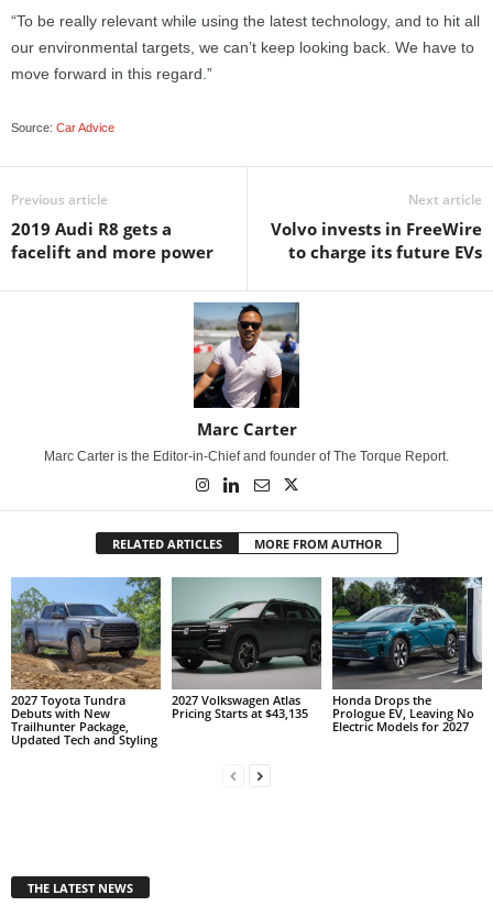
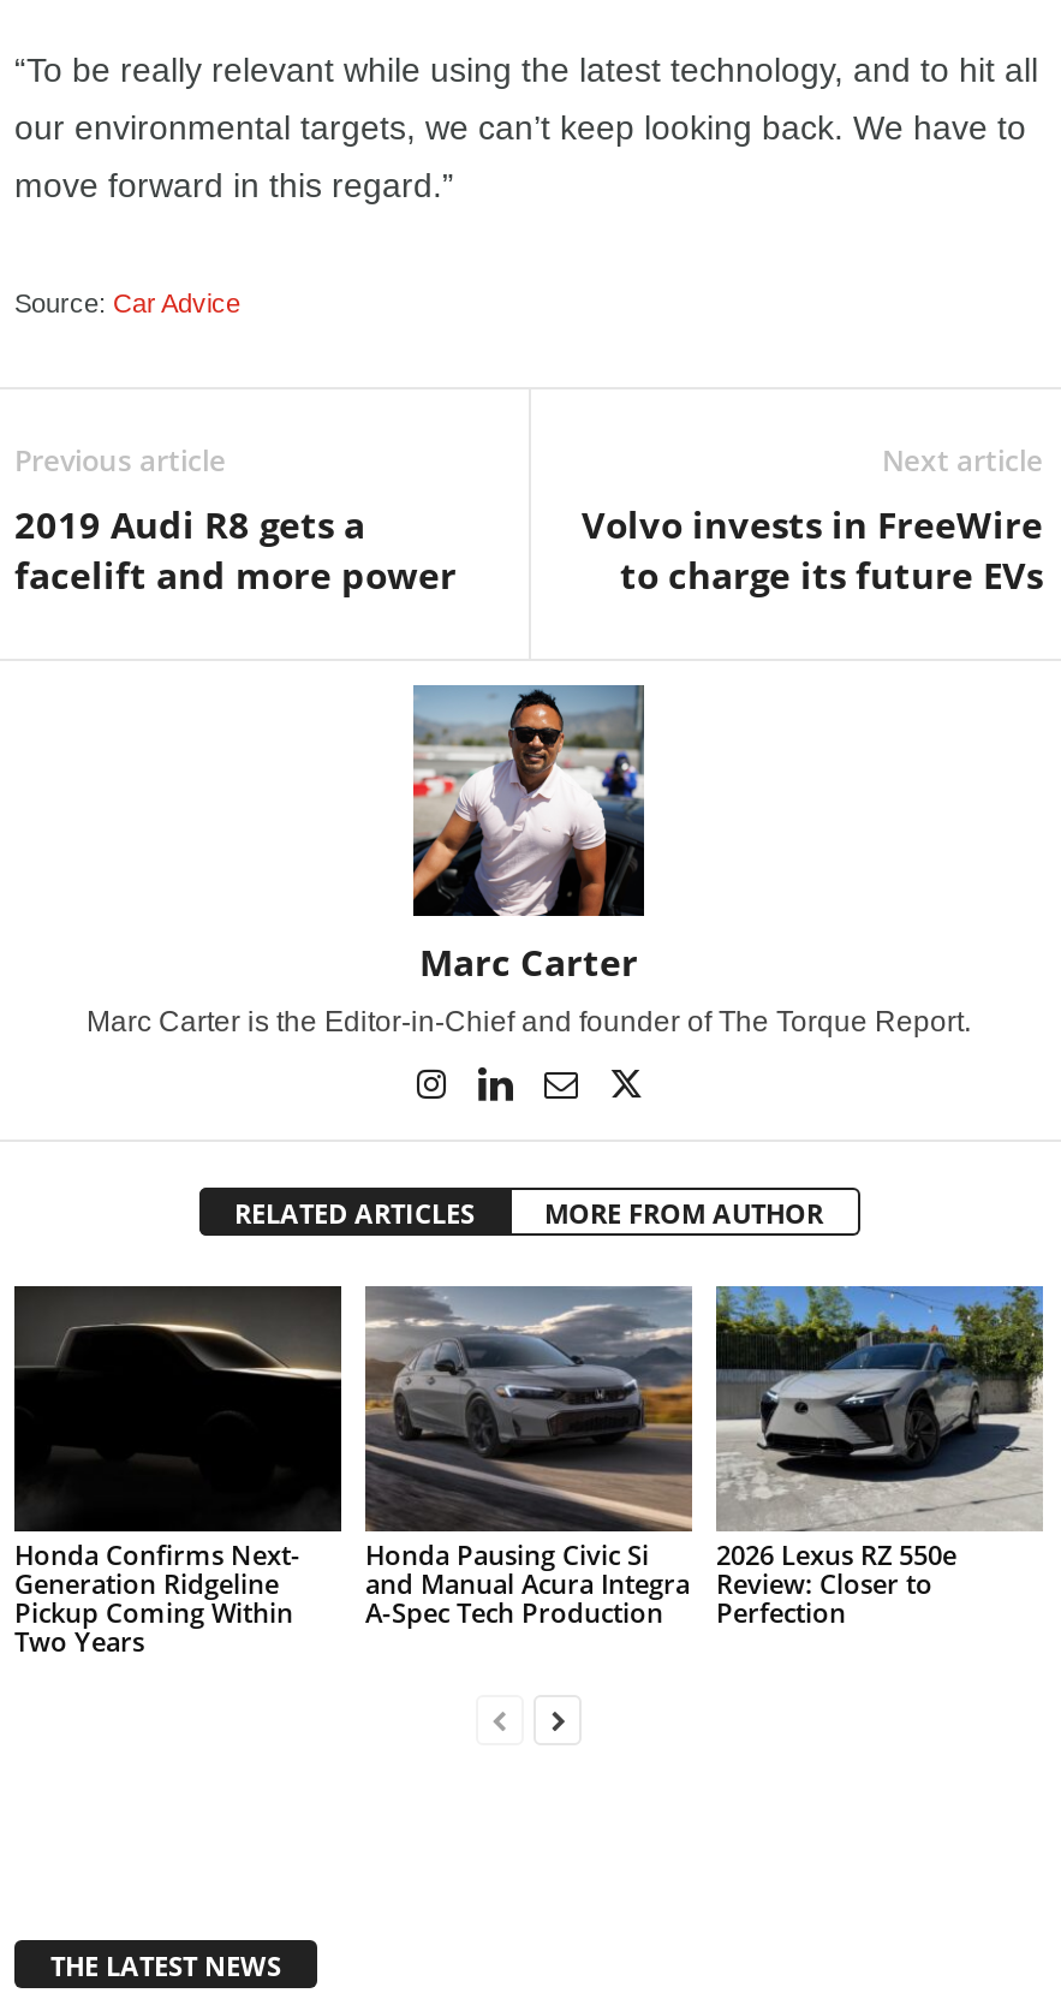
[10,577,162,747] [image] | 2027 Toyota Tundra | Debuts with New | Trailhunter Package, | Updated Tech and Styling -> [12,1284,344,1658] [image] | Honda Confirms Next- | Generation Ridgeline | Pickup Coming Within | Two Years
[171,577,322,721] [image] | 2027 Volkswagen Atlas | Pricing Starts at $43,135 -> [363,1286,695,1629] [image] | Honda Pausing Civic Si | and Manual Acura Integra | A-Spec Tech Production
[331,576,483,734] [image] | Honda Drops the | Prologue EV, Leaving No | Electric Models for 2027 -> [714,1284,1045,1629] [image] | 2026 Lexus RZ 550e | Review: Closer to | Perfection

